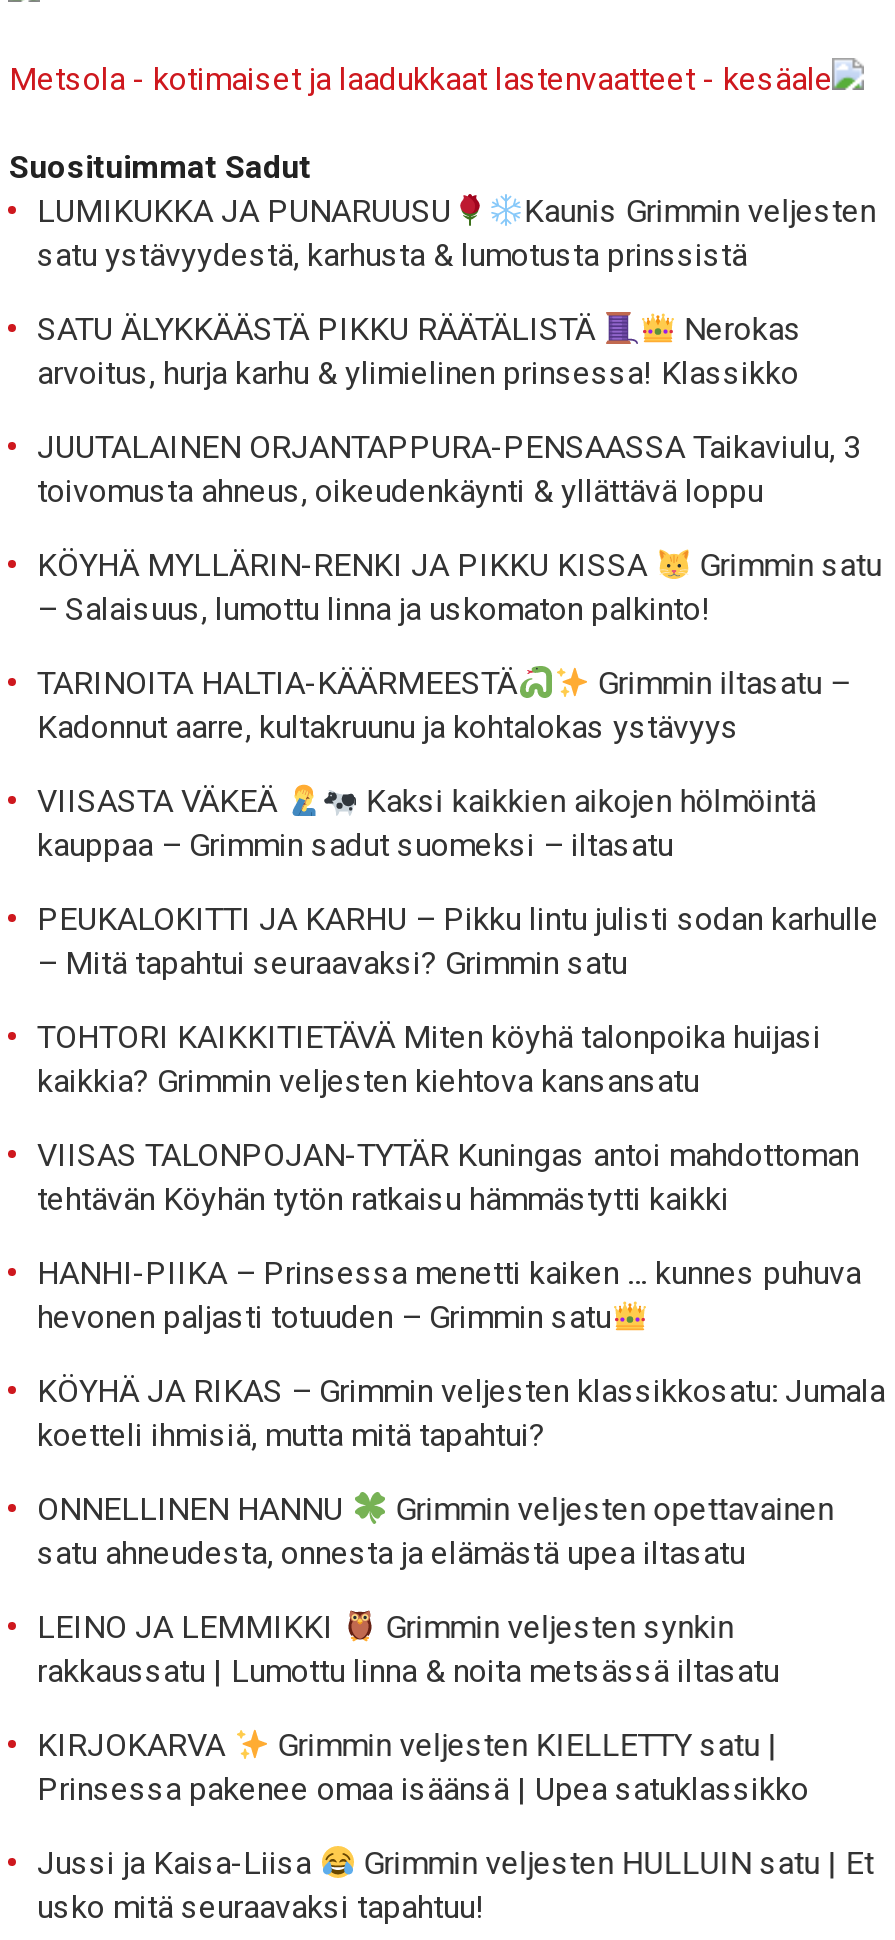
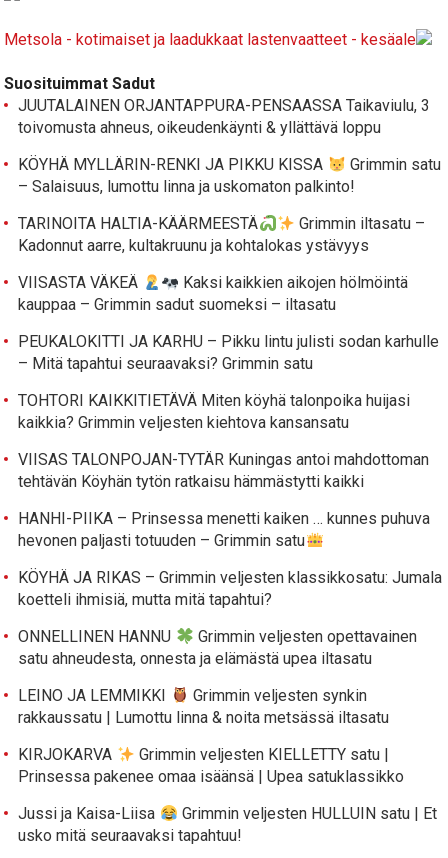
[37,193,876,393] LUMIKUKKA JA PUNARUUSU | Kaunis Grimmin veljesten | satu ystävyydestä, karhusta & lumotusta prinssistä | SATU ÄLYKKÄÄSTÄ PIKKU RÄÄTÄLISTÄ | Nerokas | arvoitus, hurja karhu & ylimielinen prinsessa! Klassikko -> none

